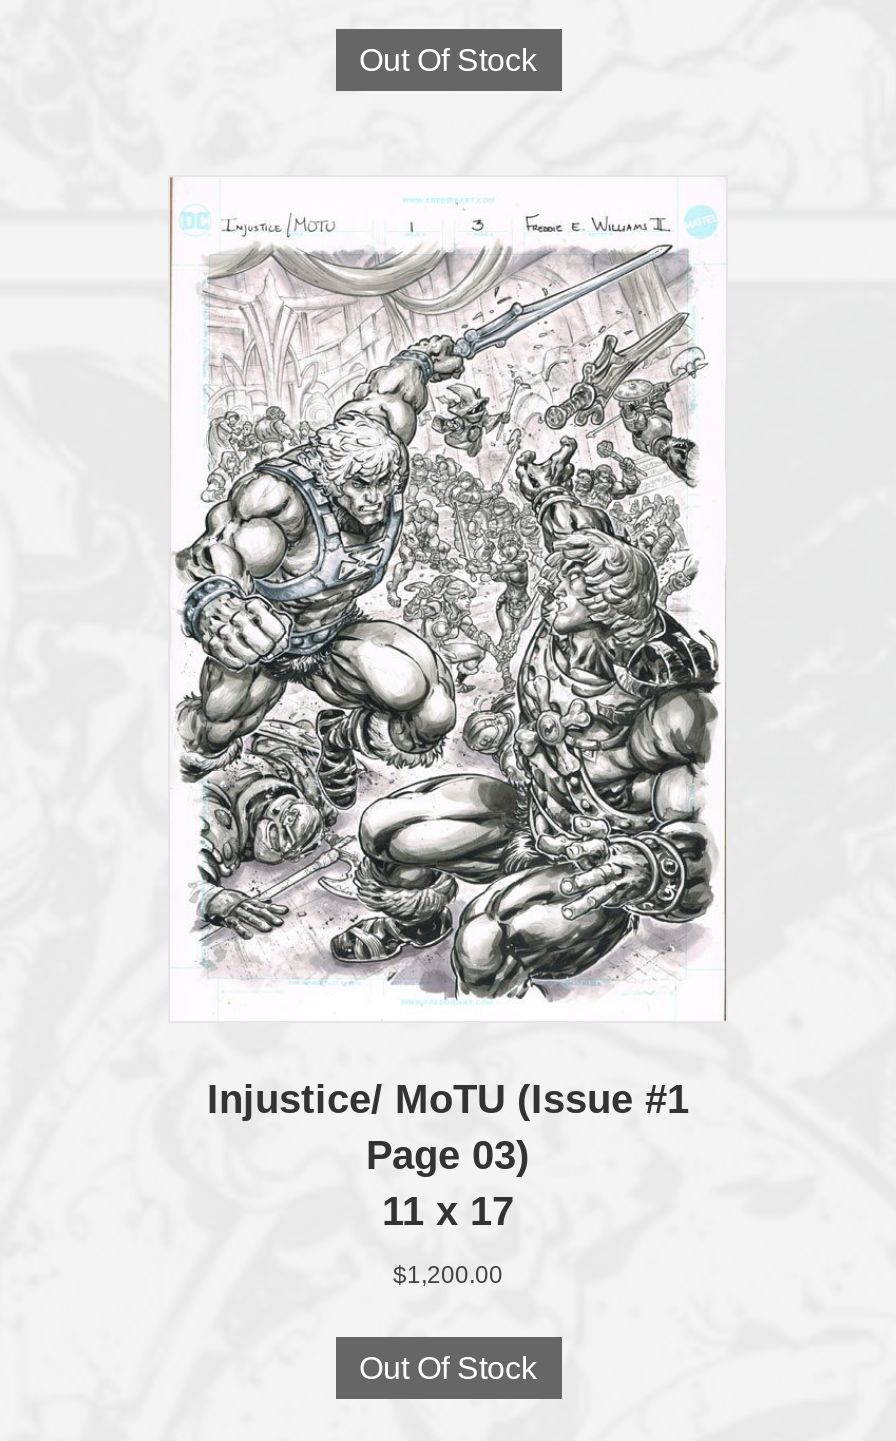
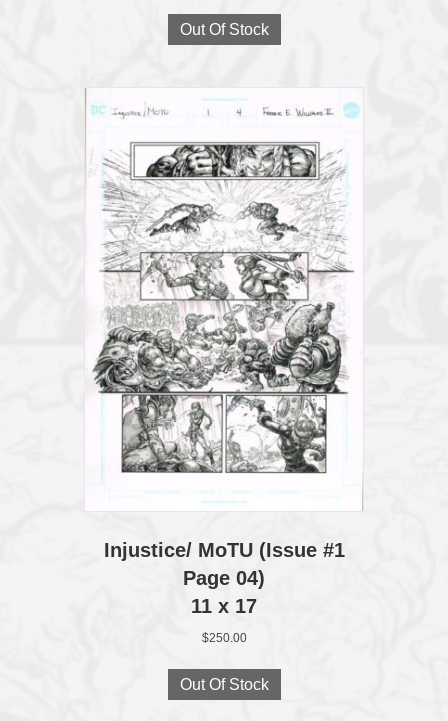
[170,198,728,1018] [image] -> [86,123,363,500] [image]
[366,1132,530,1176] Page 03) -> [183,567,265,589] Page 04)
[393,1260,503,1288] $1,200.00 -> [201,631,246,645] $250.00

